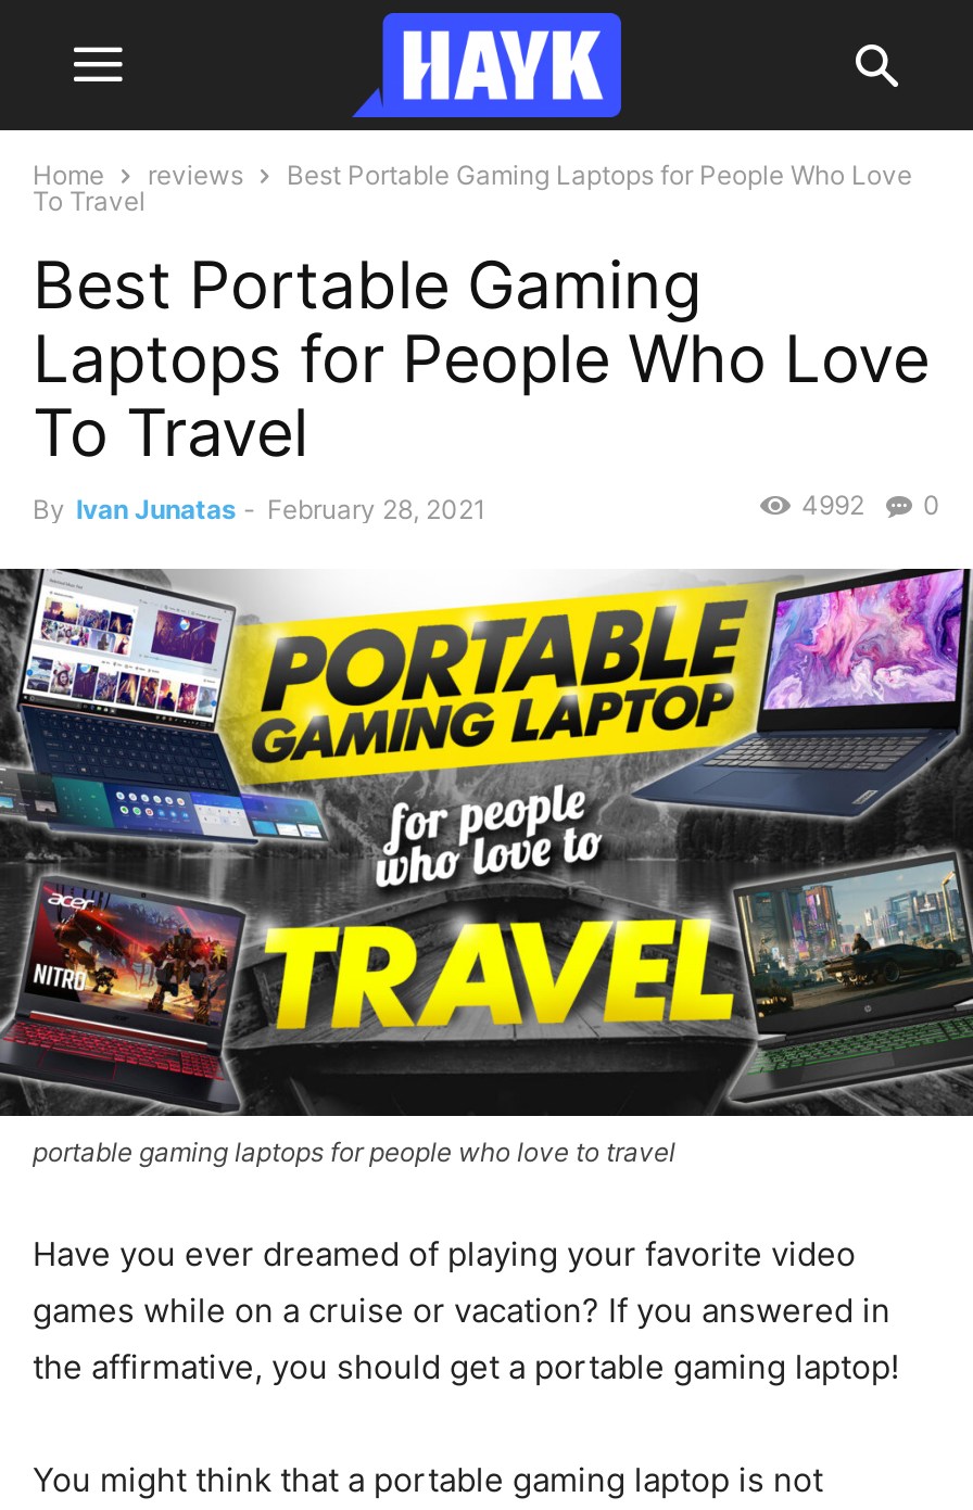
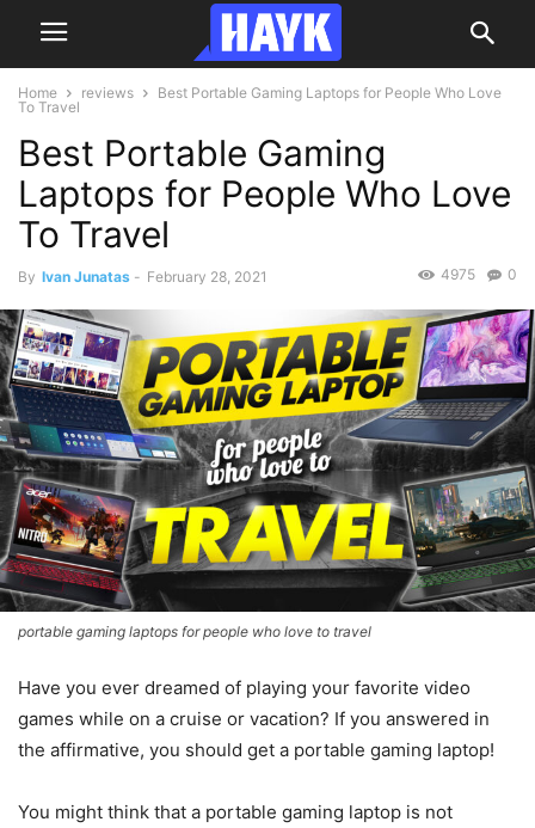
[801,488,940,521] 4992 0 -> [441,265,517,283] 4975 0

